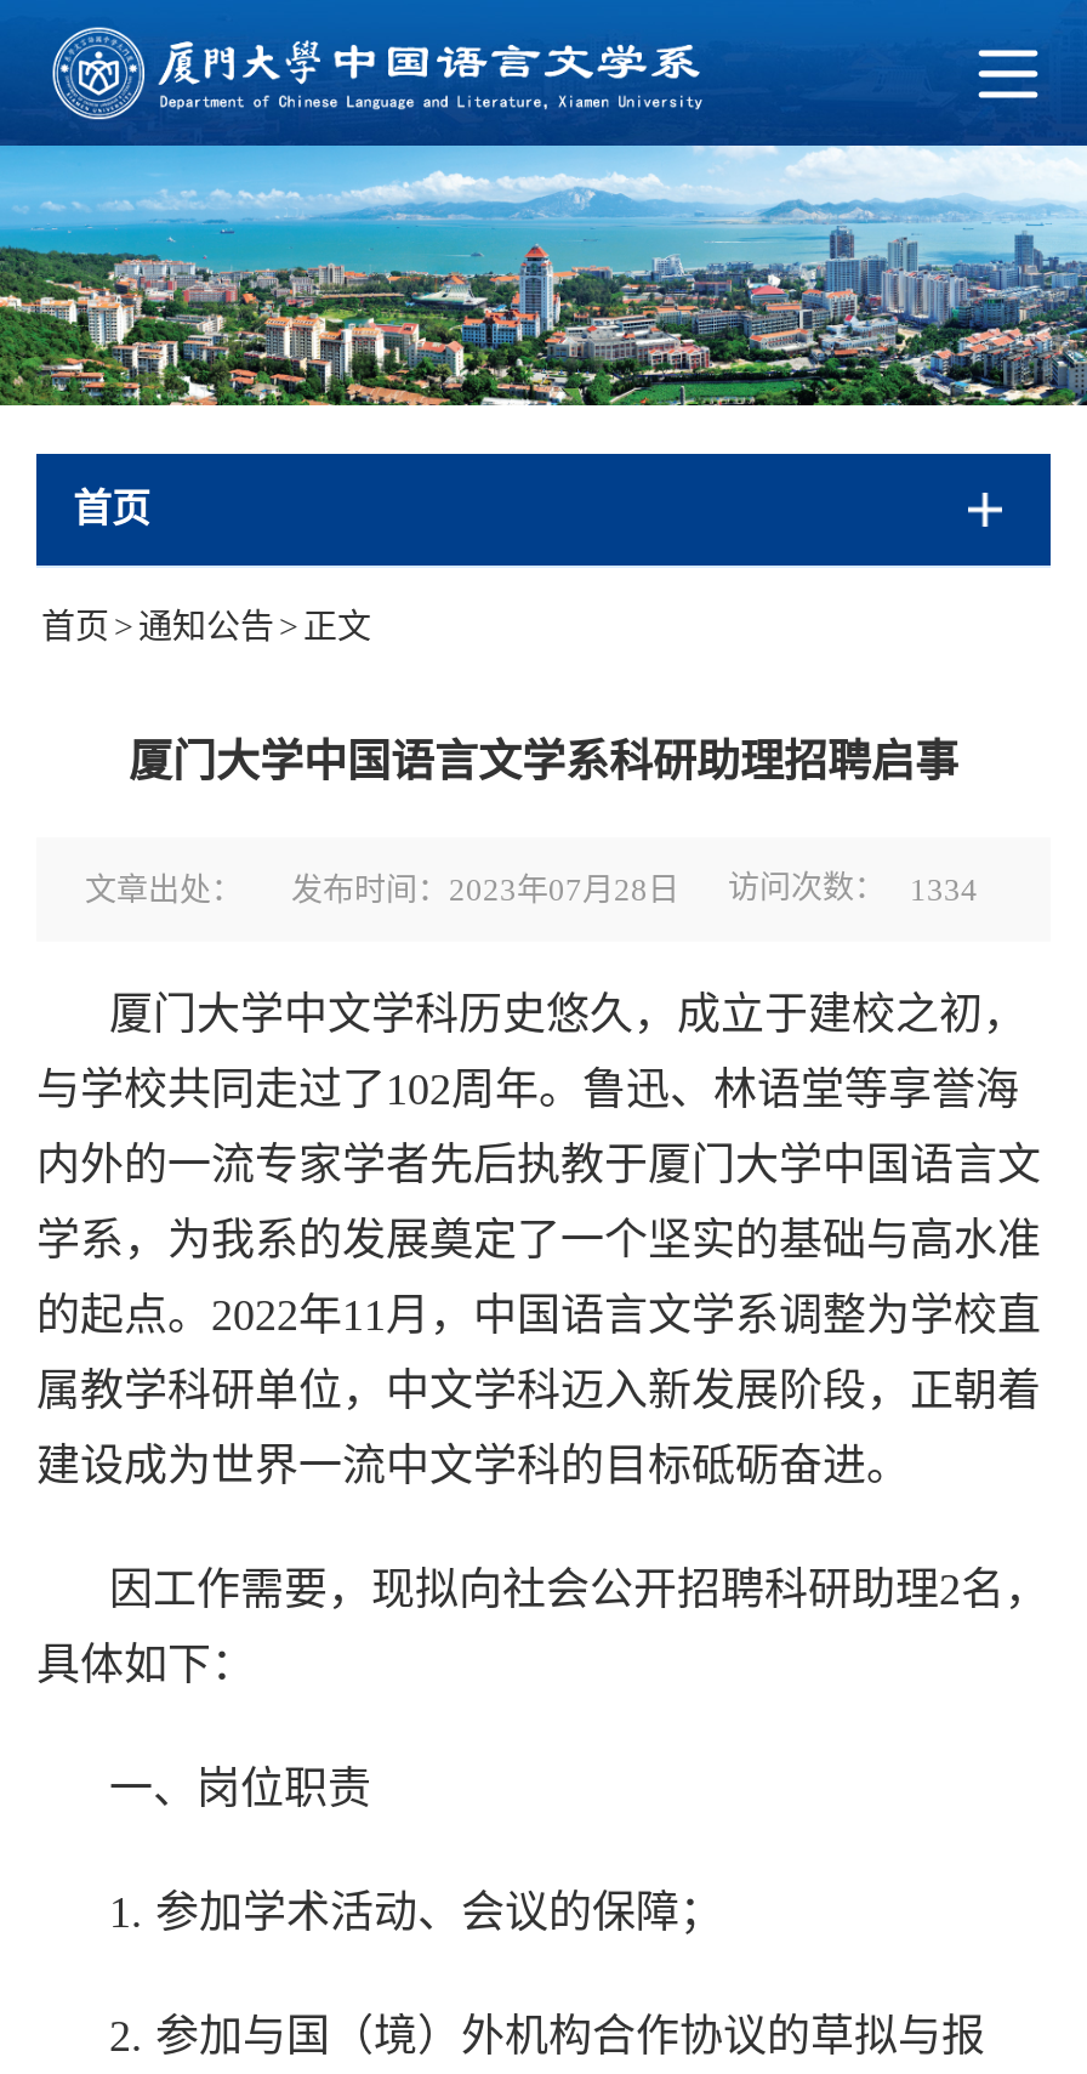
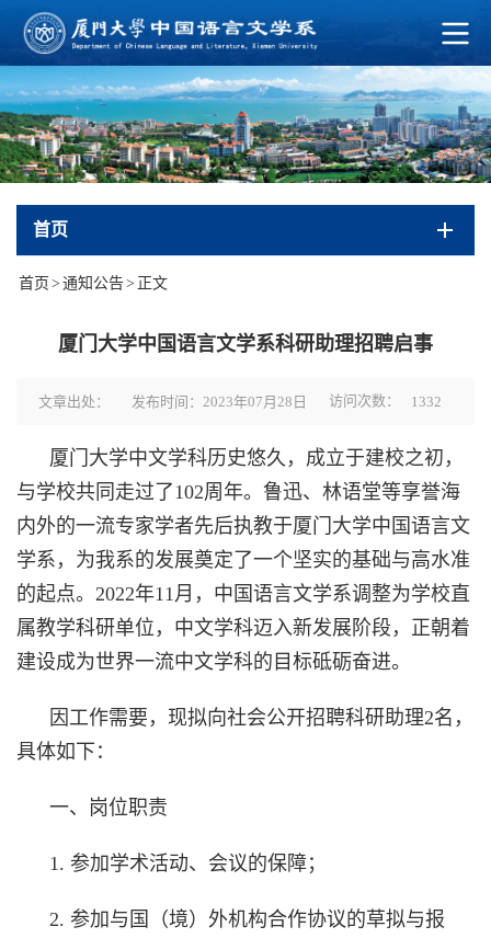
[85,870,978,908] 文章出处： 发布时间：2023年07月28日 访问次数： 1334 -> [38,393,442,410] 文章出处： 发布时间：2023年07月28日 访问次数： 1332

